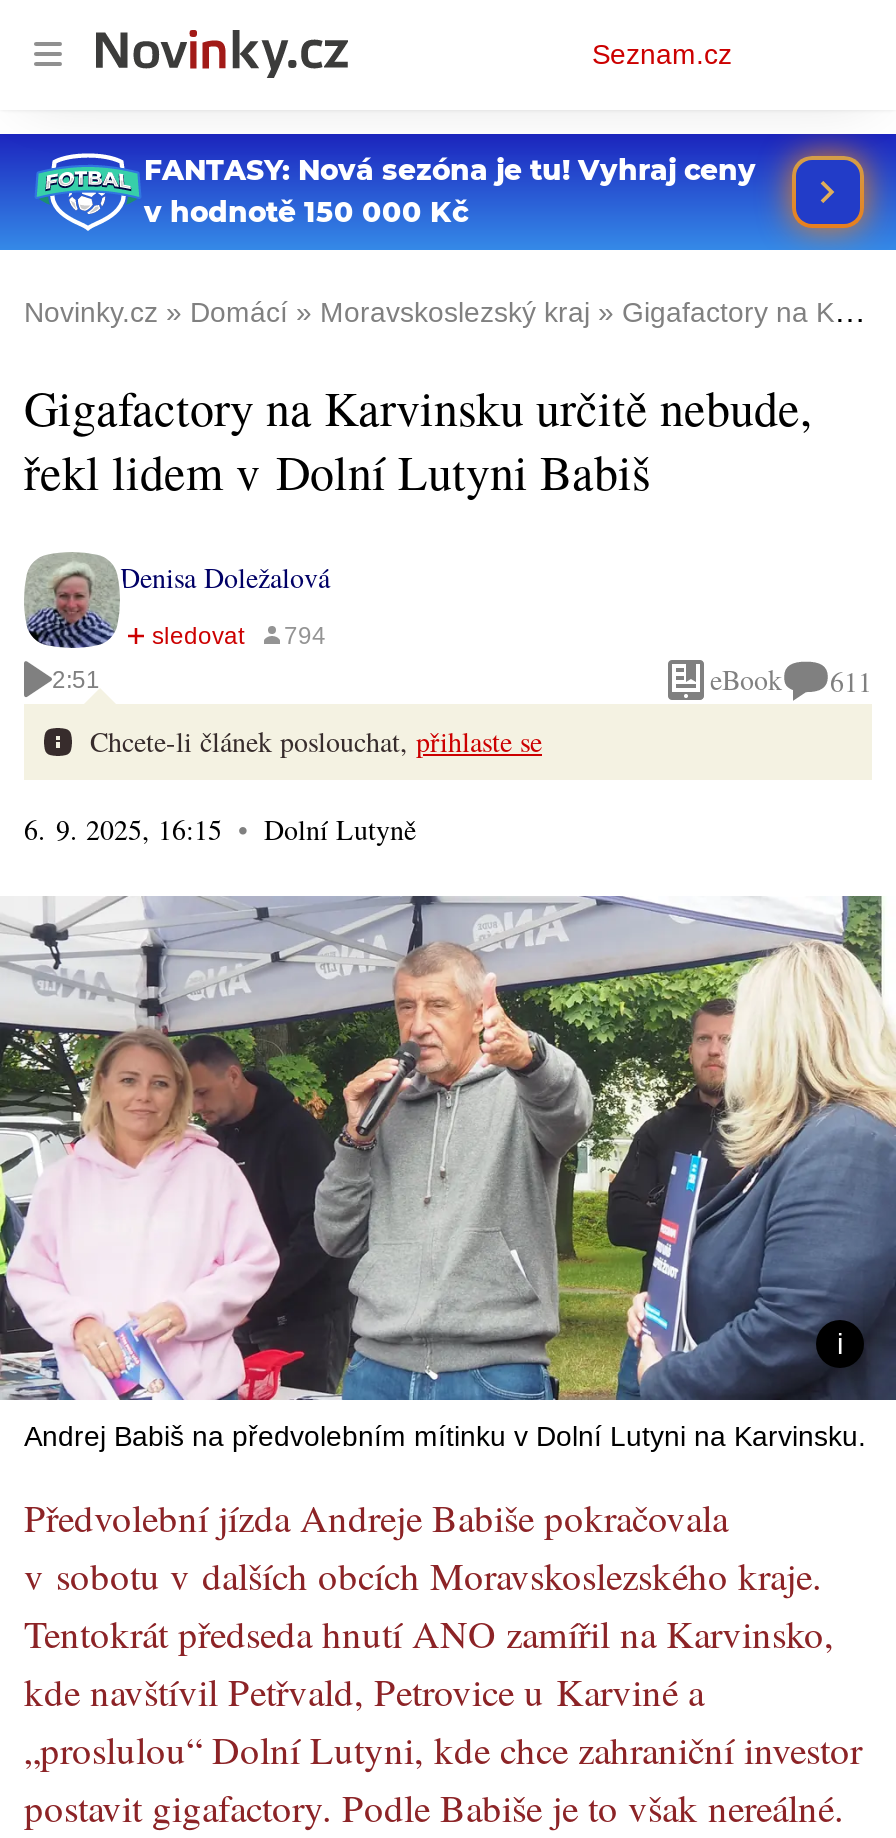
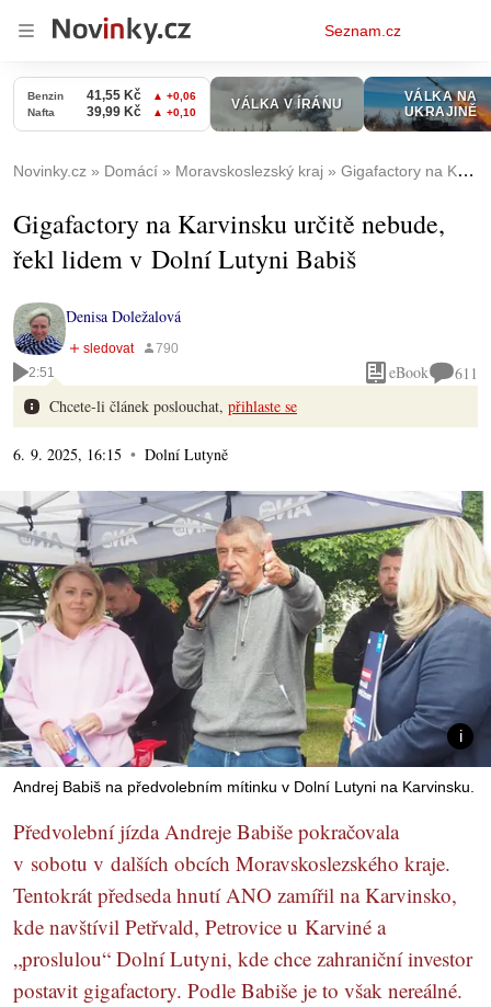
[6,132,890,252] [image] -> [3,75,488,137] [image]

